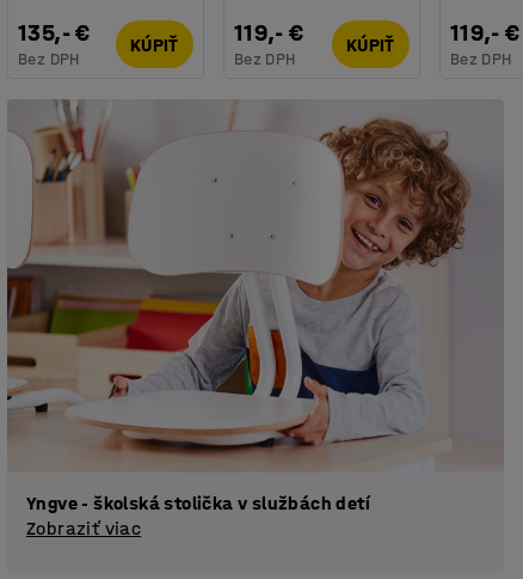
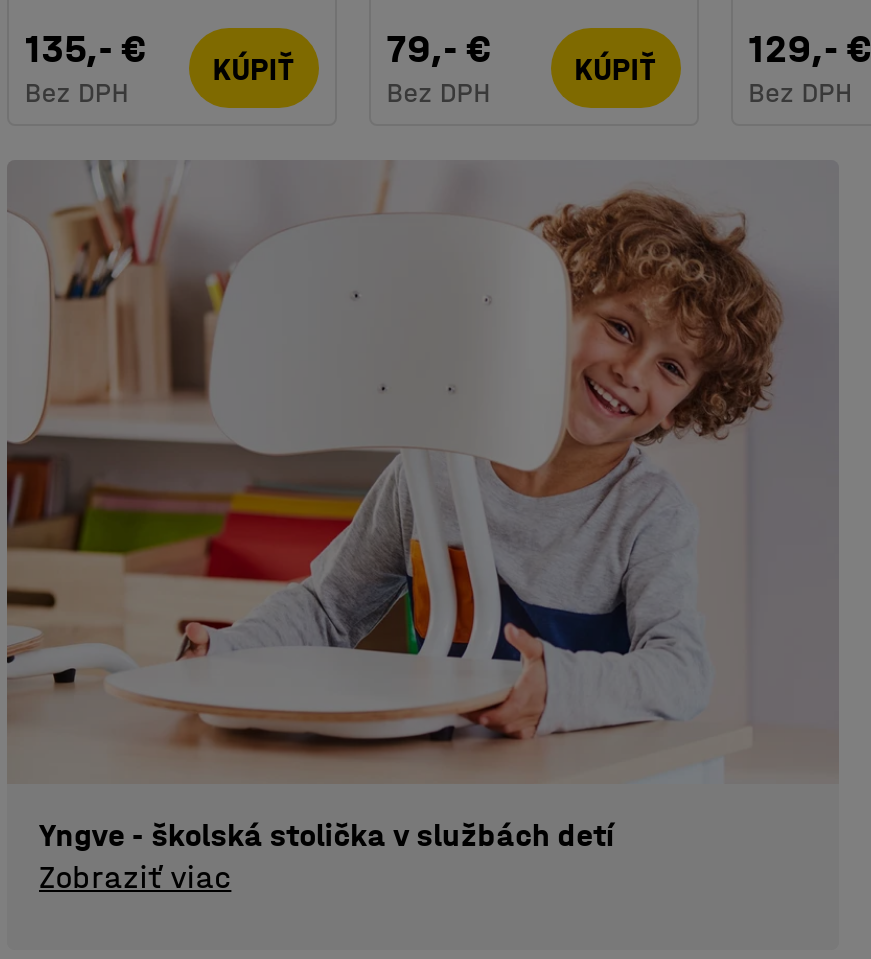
[234,19,304,47] 119,- € -> [387,26,492,72] 79,- €
[450,19,520,47] 119,- € -> [748,26,871,72] 129,- €

